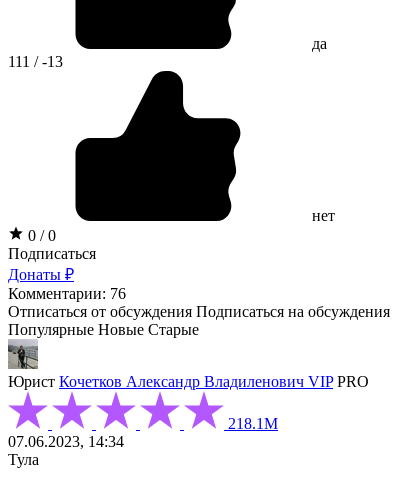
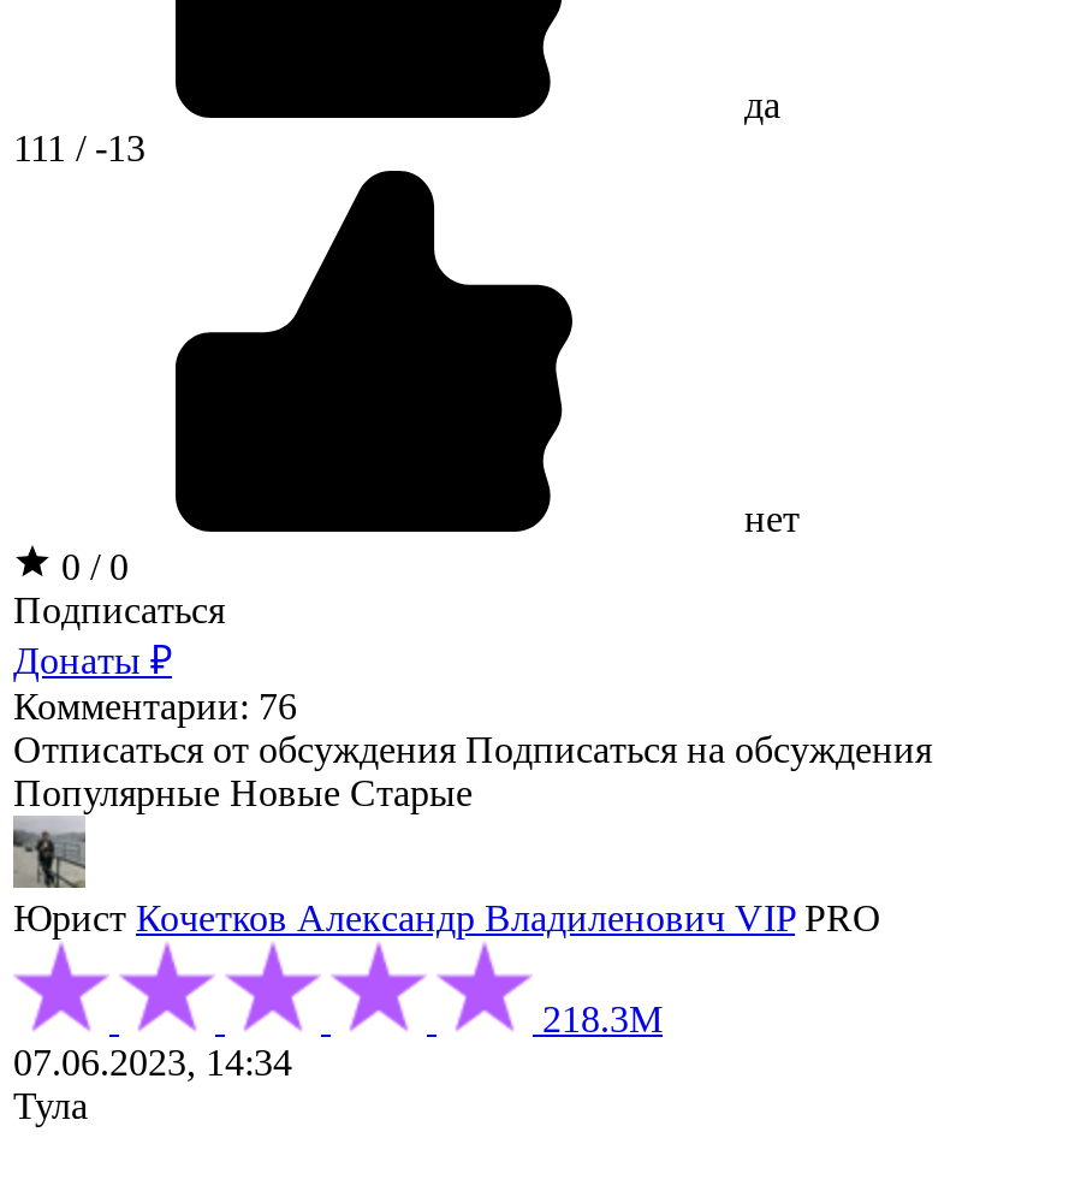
[224,415,278,432] 218.1М -> [533,999,663,1040] 218.3М

